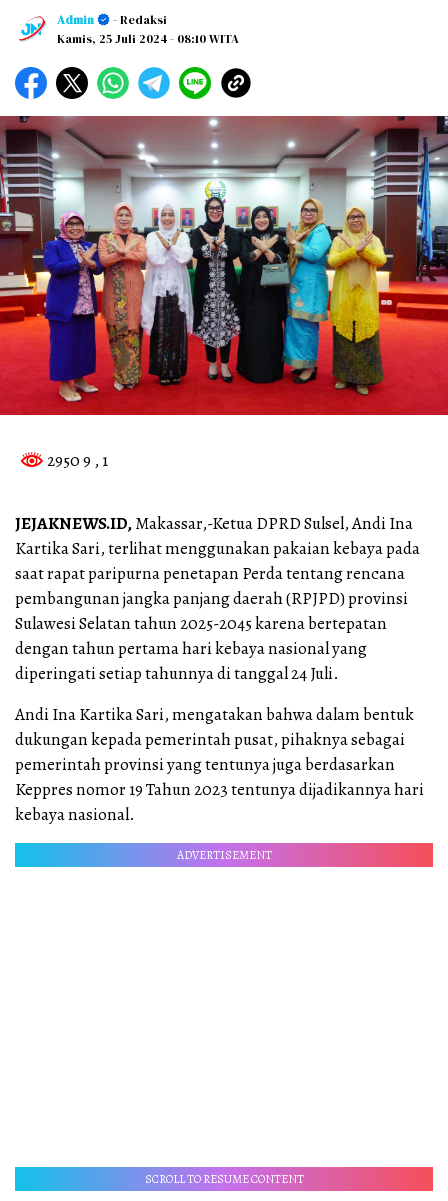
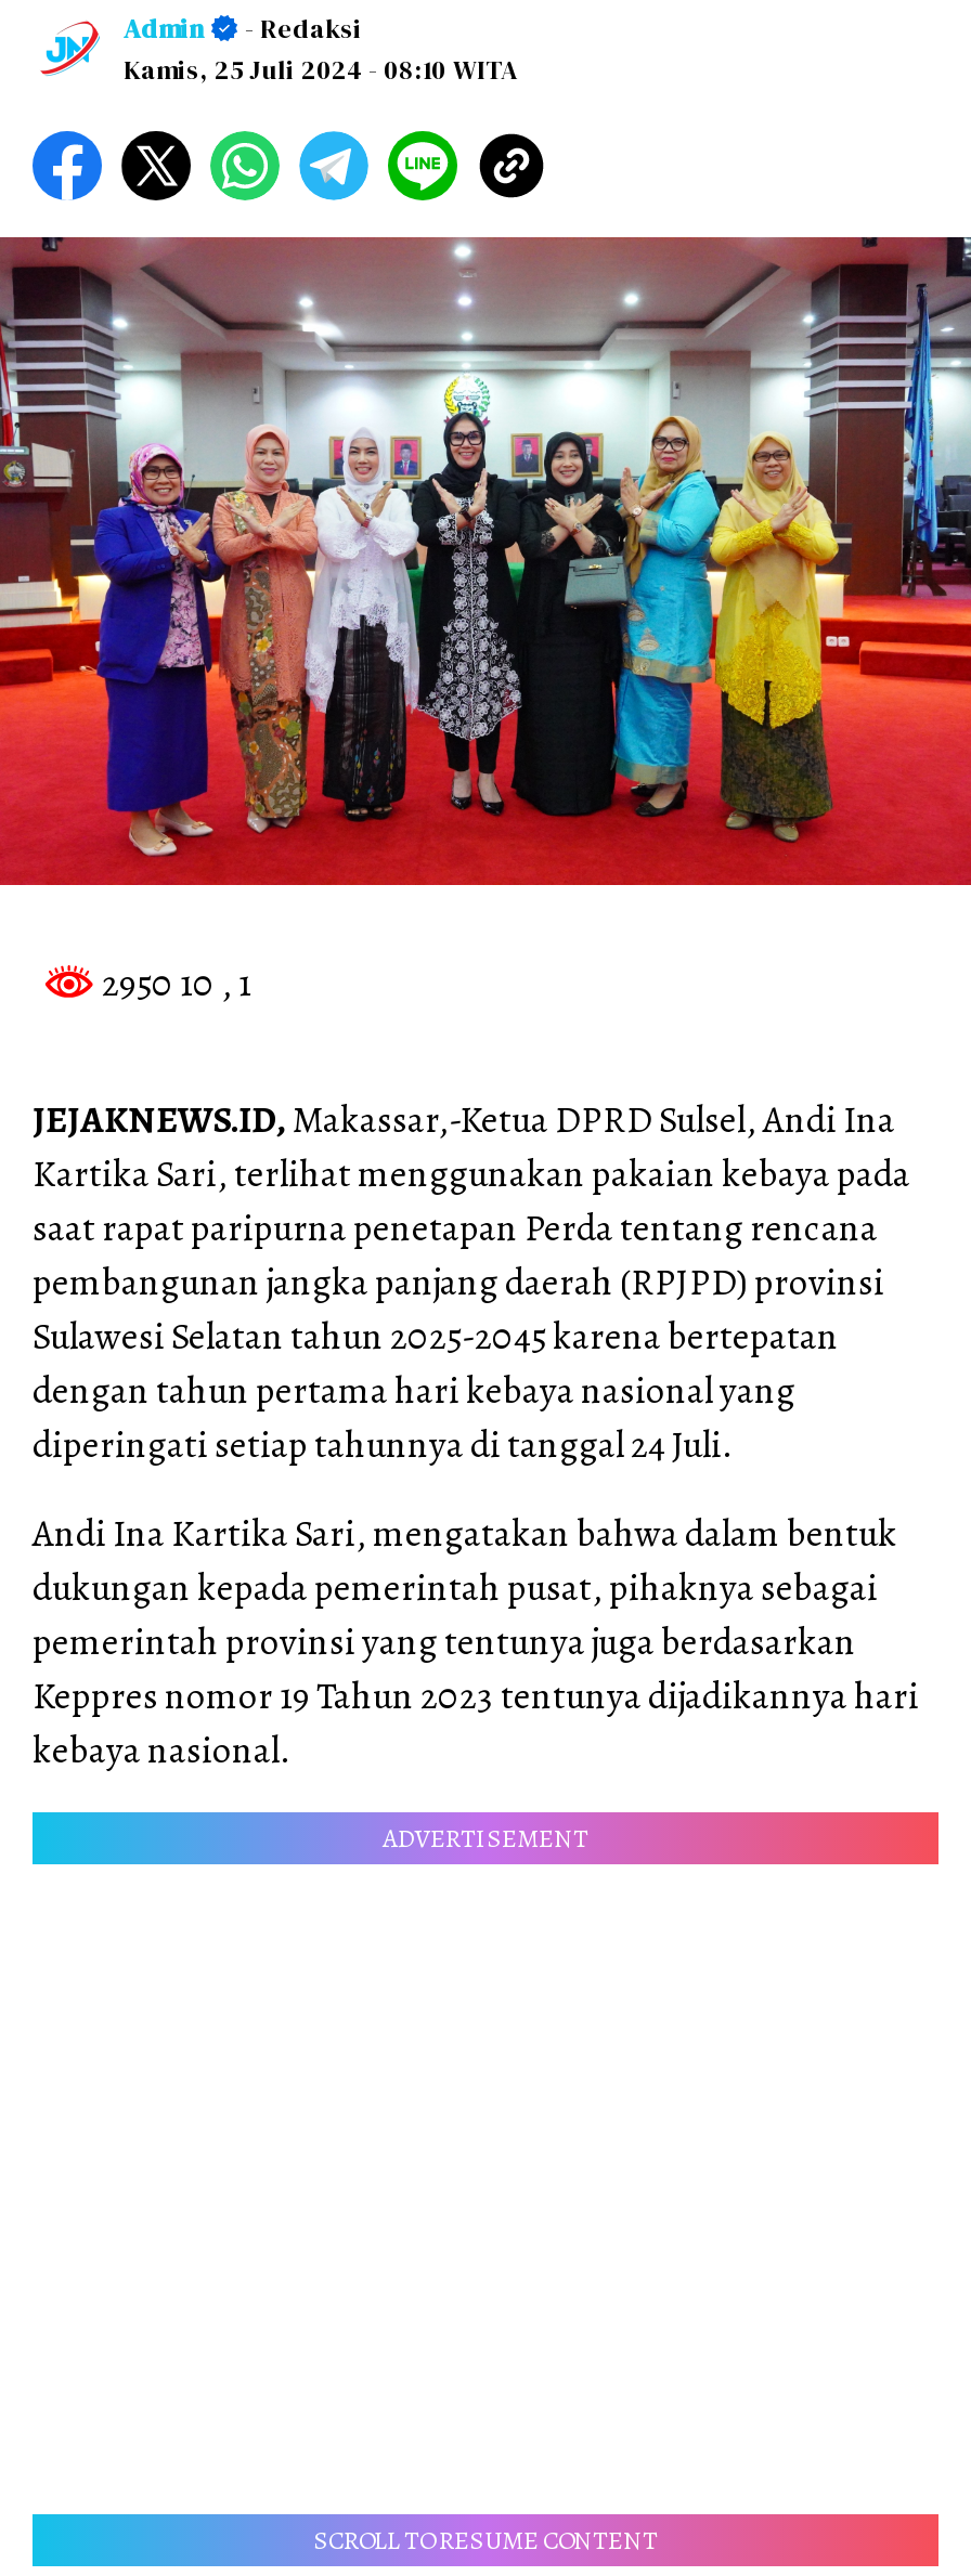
[44,448,108,471] 2950 9, 1 -> [95,958,251,1007] 2950 10, 1

